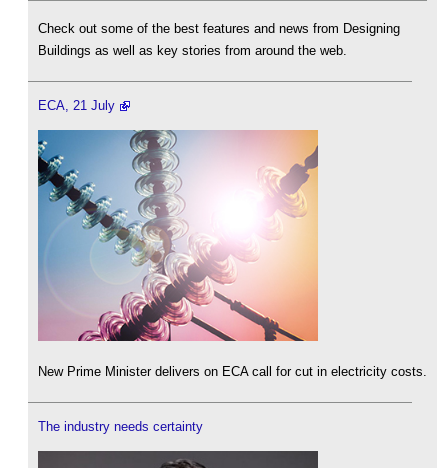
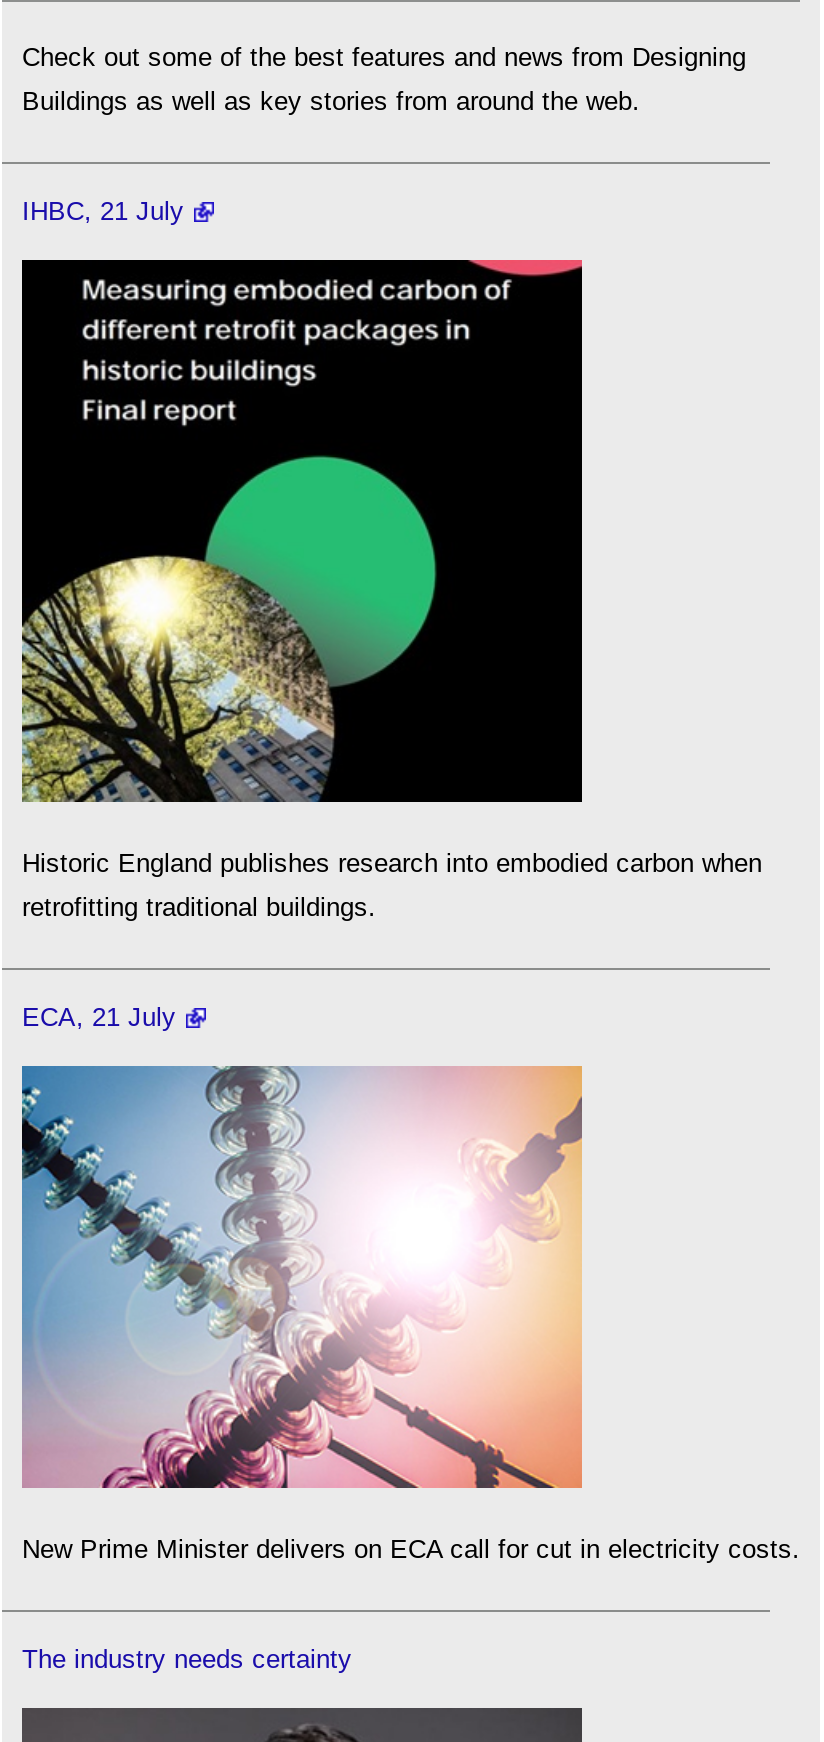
none -> [20,258,762,921] [image] | Historic England publishes research into embodied carbon when | retrofitting traditional buildings.
none -> [22,197,184,227] IHBC, 21 July

